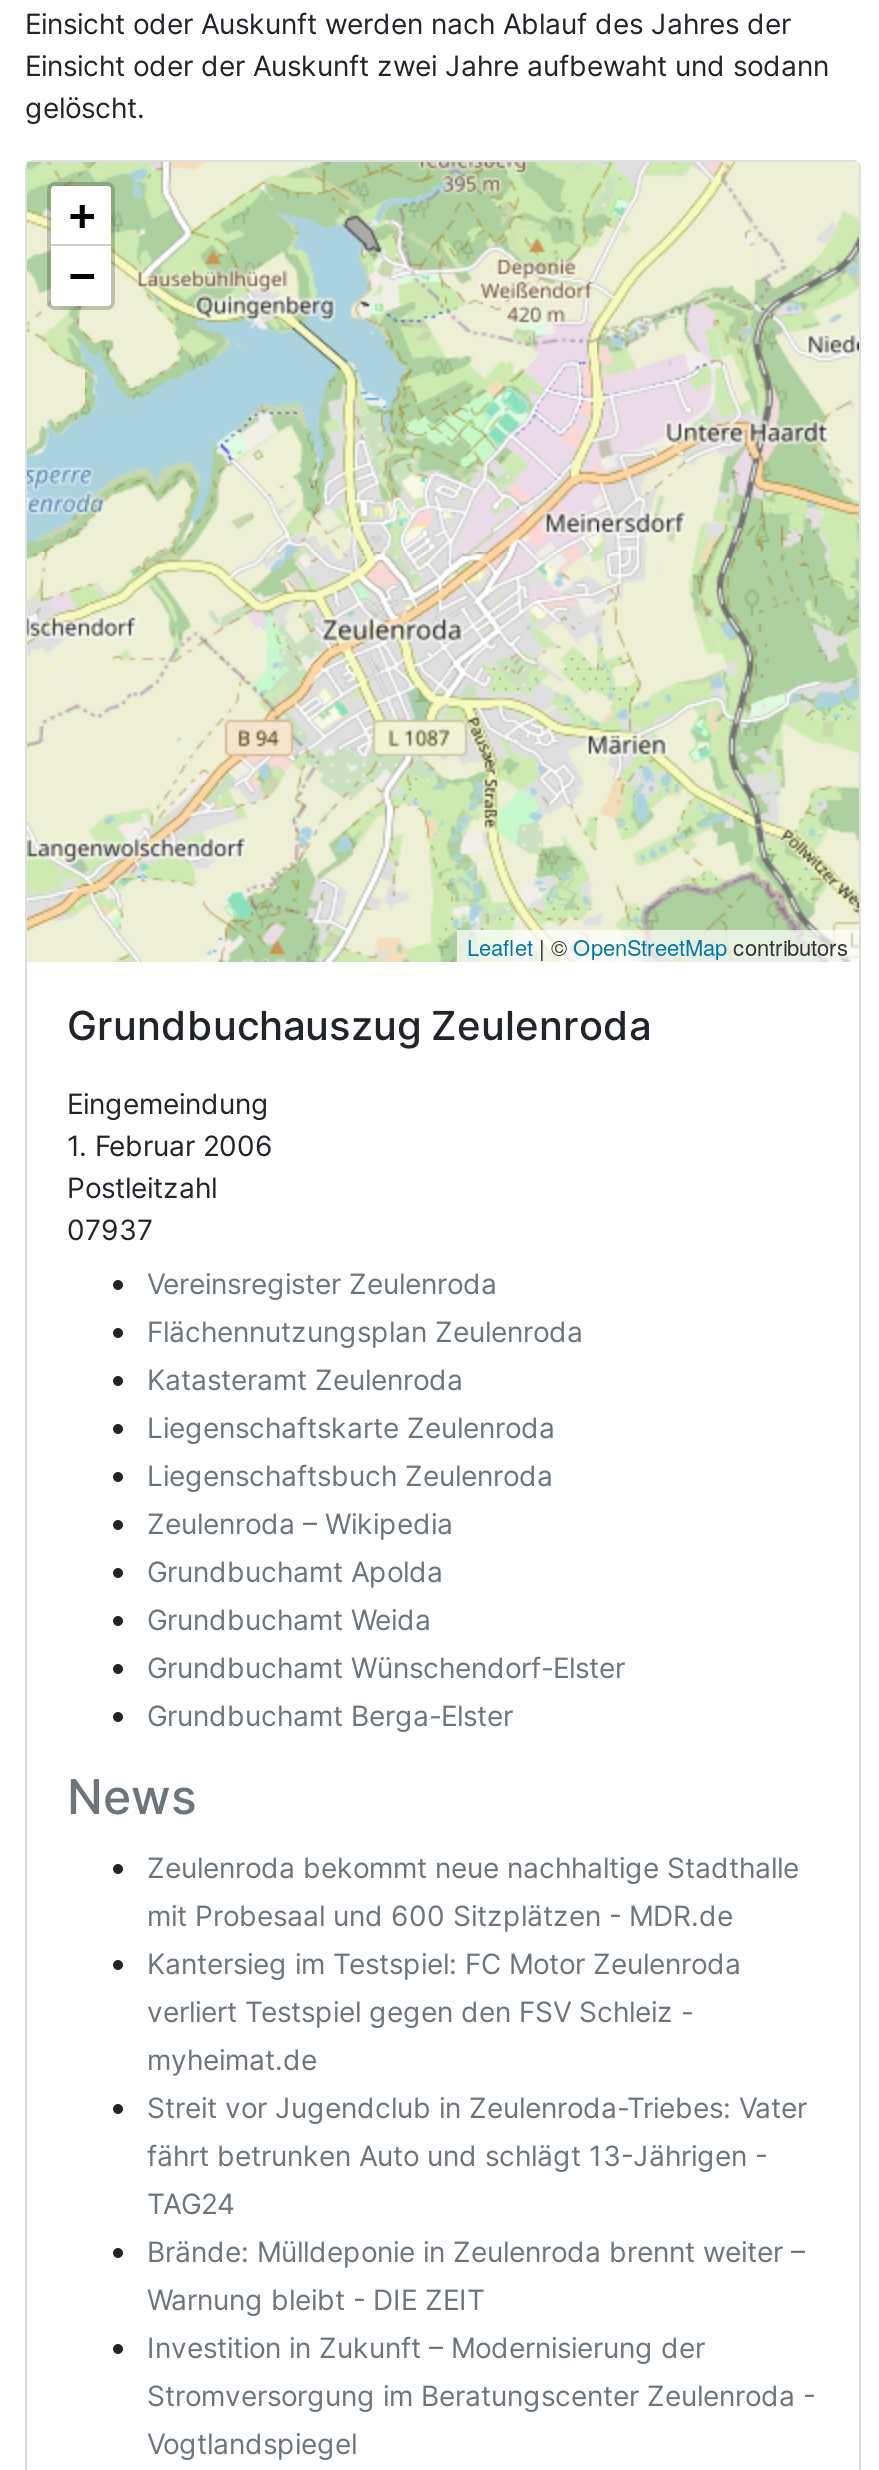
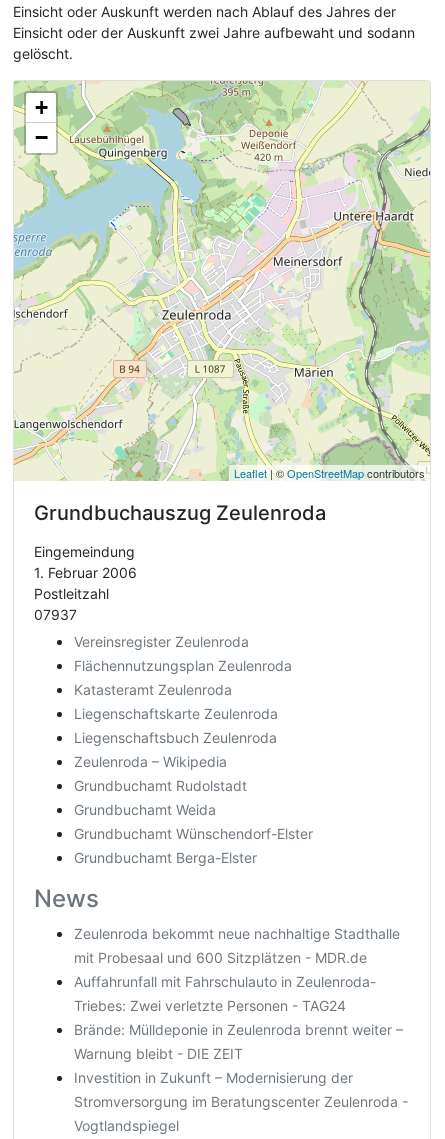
[147,1554,443,1588] Grundbuchamt Apolda -> [74,777,247,794] Grundbuchamt Rudolstadt
[147,1946,807,2220] Kantersieg im Testspiel: FC Motor Zeulenroda | verliert Testspiel gegen den FSV Schleiz - | myheimat.de | Streit vor Jugendclub in Zeulenroda-Triebes: Vater | fährt betrunken Auto und schlägt 13-Jährigen - | TAG24 -> [74,973,376,1014] Auffahrunfall mit Fahrschulauto in Zeulenroda- | Triebes: Zwei verletzte Personen - TAG24

